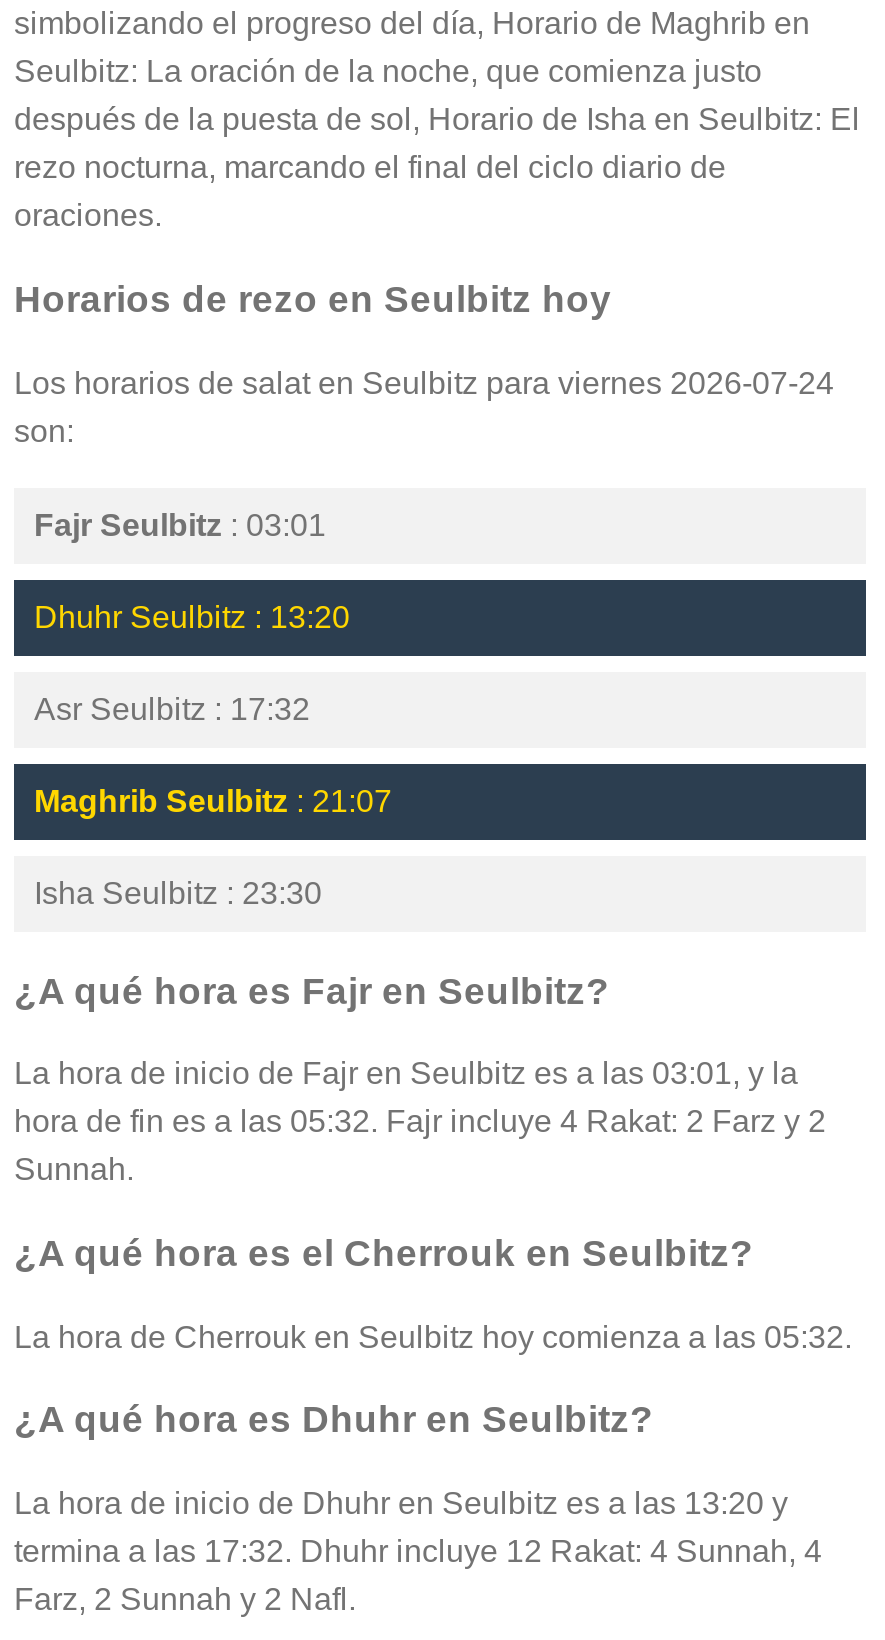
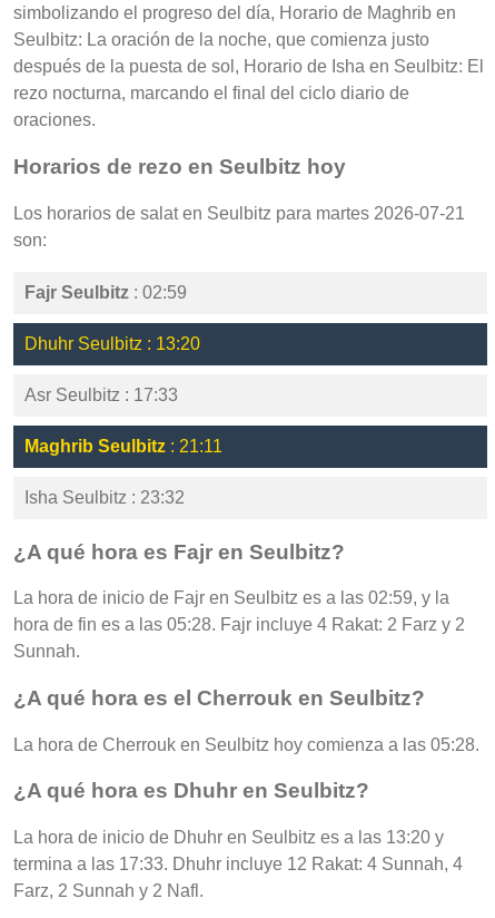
[14,366,834,400] Los horarios de salat en Seulbitz para viernes 2026-07-24 -> [13,204,465,223] Los horarios de salat en Seulbitz para martes 2026-07-21
[34,508,326,542] Fajr Seulbitz: 03:01 -> [24,283,187,302] Fajr Seulbitz: 02:59
[34,692,310,726] Asr Seulbitz : 17:32 -> [24,385,178,404] Asr Seulbitz : 17:33
[34,784,392,818] Maghrib Seulbitz: 21:07 -> [24,436,222,455] Maghrib Seulbitz: 21:11
[34,876,322,910] Isha Seulbitz : 23:30 -> [24,488,185,507] Isha Seulbitz : 23:32
[14,1056,798,1090] La hora de inicio de Fajr en Seulbitz es a las 03:01, y la -> [13,588,449,607] La hora de inicio de Fajr en Seulbitz es a las 02:59, y la
[14,1104,826,1138] hora de fin es a las 05:32. Fajr incluye 4 Rakat: 2 Farz y 2 -> [13,615,465,634] hora de fin es a las 05:28. Fajr incluye 4 Rakat: 2 Farz y 2
[14,1319,852,1353] La hora de Cherrouk en Seulbitz hoy comienza a las 05:32. -> [13,735,479,754] La hora de Cherrouk en Seulbitz hoy comienza a las 05:28.
[14,1534,822,1568] termina a las 17:32. Dhuhr incluye 12 Rakat: 4 Sunnah, 4 -> [13,855,463,874] termina a las 17:33. Dhuhr incluye 12 Rakat: 4 Sunnah, 4

